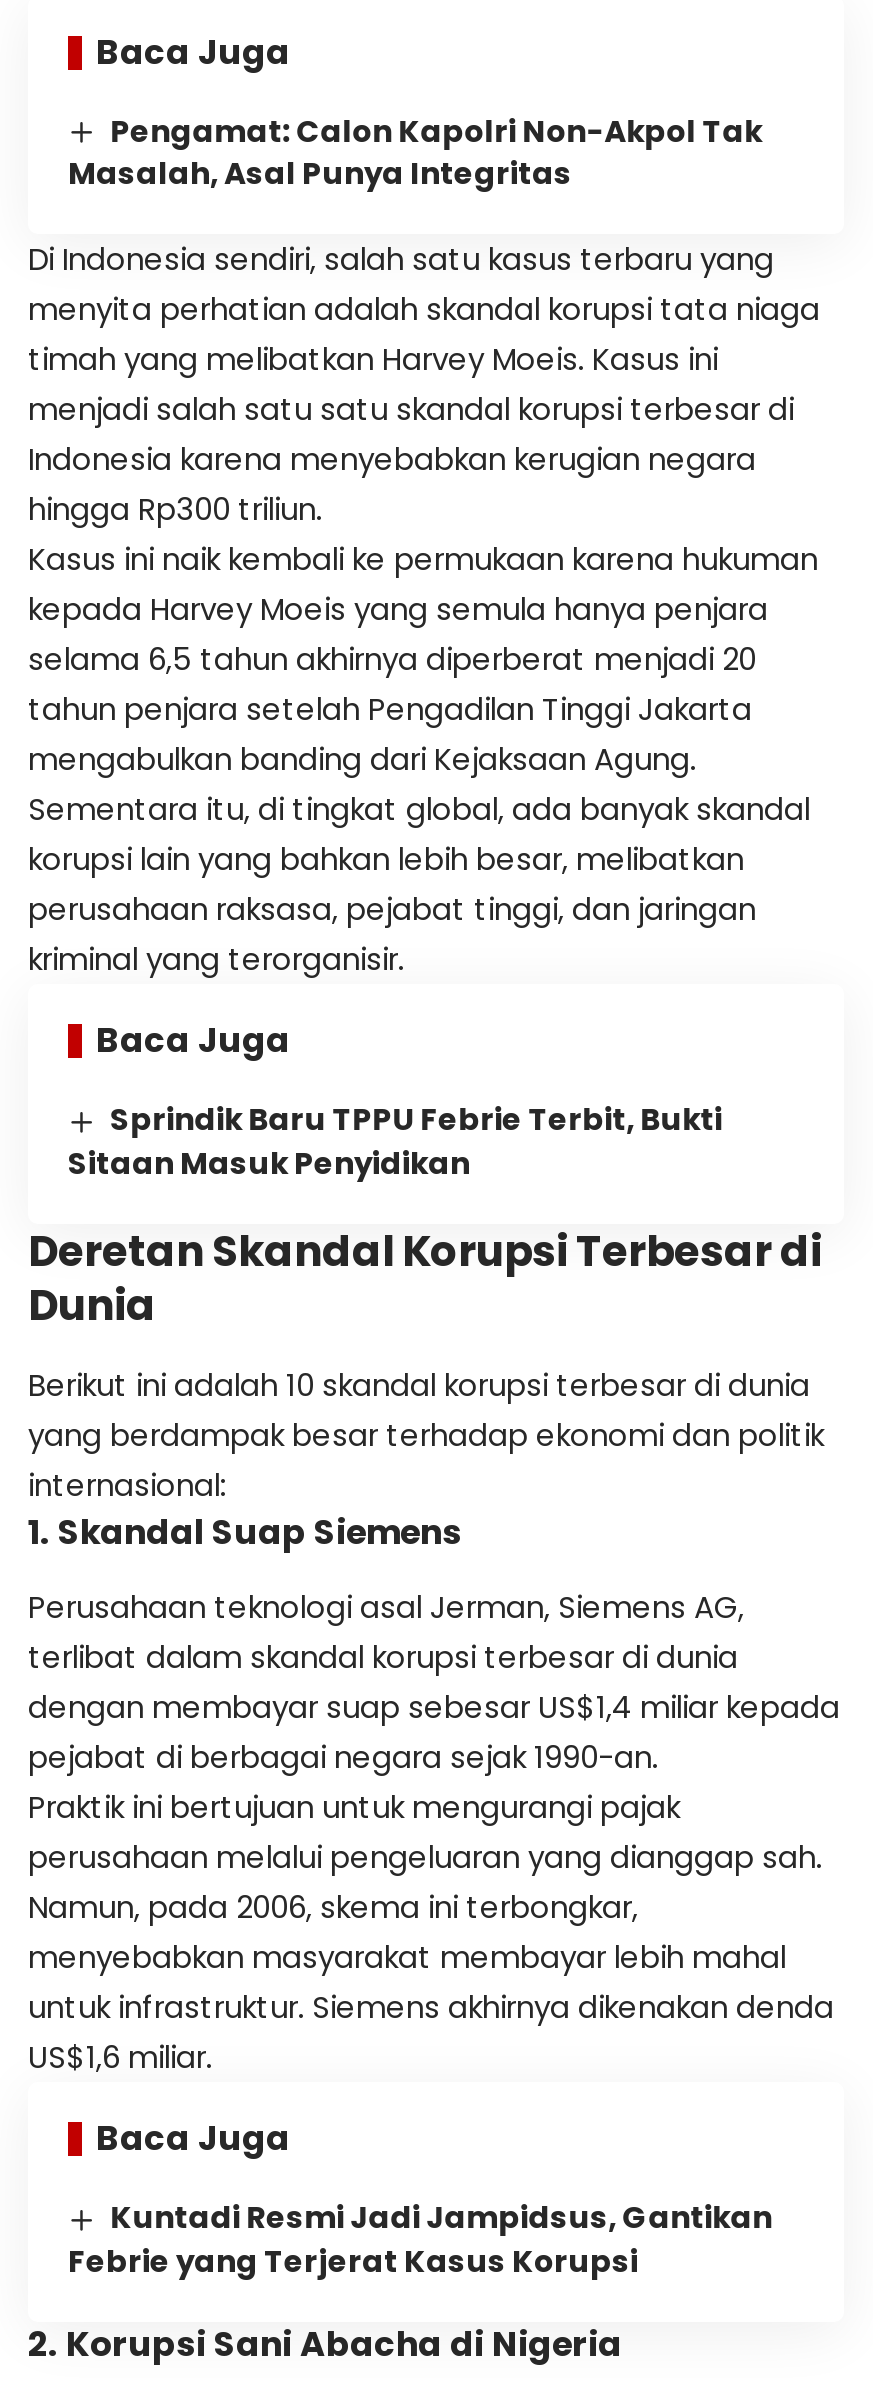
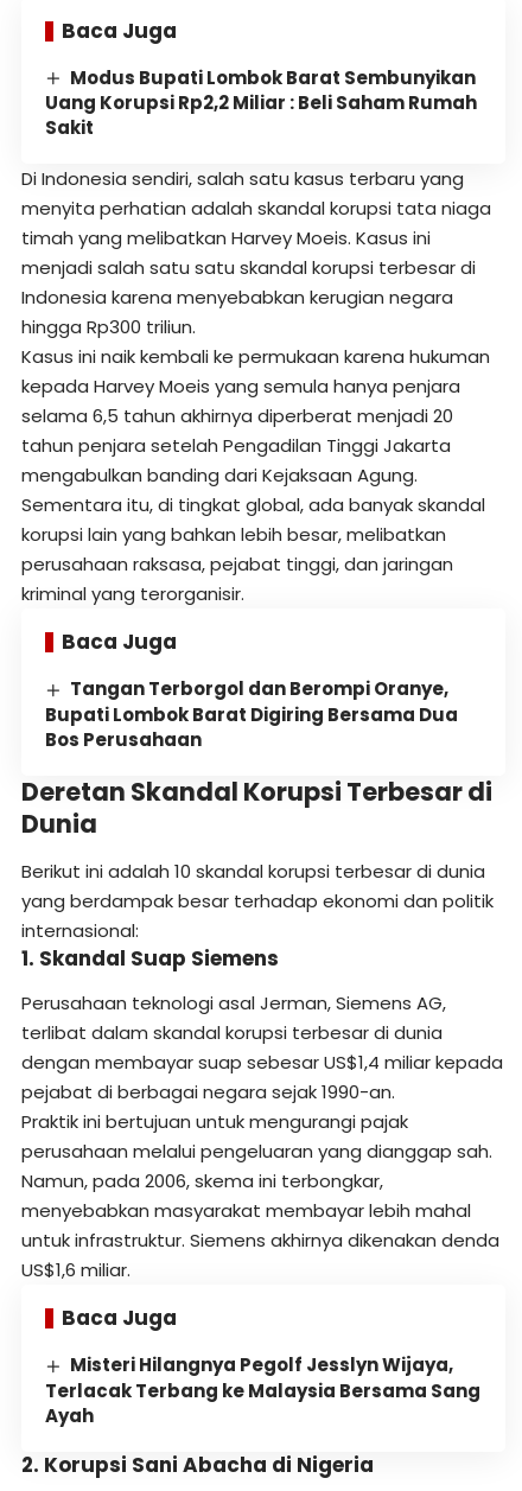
[68,109,762,195] Pengamat: Calon Kapolri Non-Akpol Tak | Masalah, Asal Punya Integritas -> [45,65,477,140] Modus Bupati Lombok Barat Sembunyikan | Uang Korupsi Rp2,2 Miliar : Beli Saham Rumah | Sakit
[68,1099,722,1184] Sprindik Baru TPPU Febrie Terbit, Bukti | Sitaan Masuk Penyidikan -> [45,676,458,752] Tangan Terborgol dan Berompi Oranye, | Bupati Lombok Barat Digiring Bersama Dua | Bos Perusahaan
[68,2196,772,2282] Kuntadi Resmi Jadi Jampidsus, Gantikan | Febrie yang Terjerat Kasus Korupsi -> [45,1352,480,1428] Misteri Hilangnya Pegolf Jesslyn Wijaya, | Terlacak Terbang ke Malaysia Bersama Sang | Ayah

